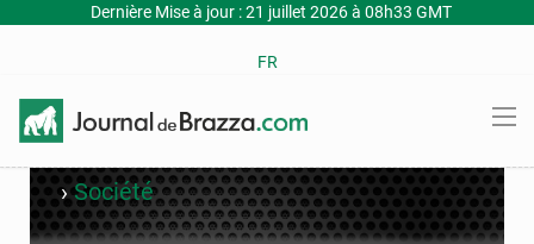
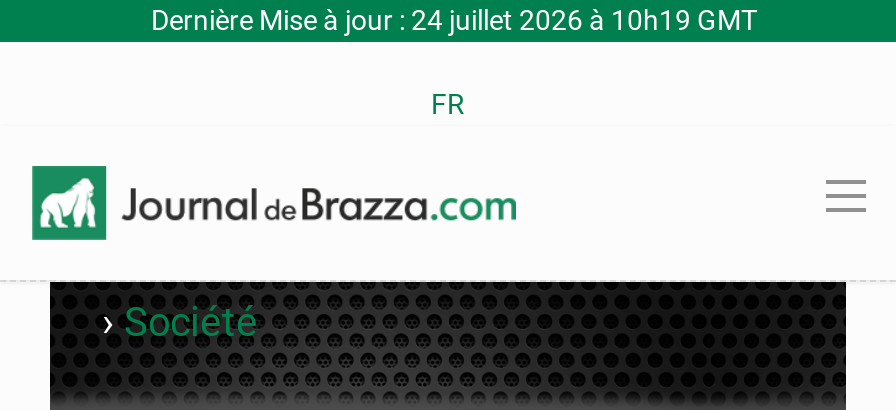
[86,2,451,21] Dernière Mise à jour : 21 juillet 2026 à 08h33 GMT -> [145,4,757,36] Dernière Mise à jour : 24 juillet 2026 à 10h19 GMT

